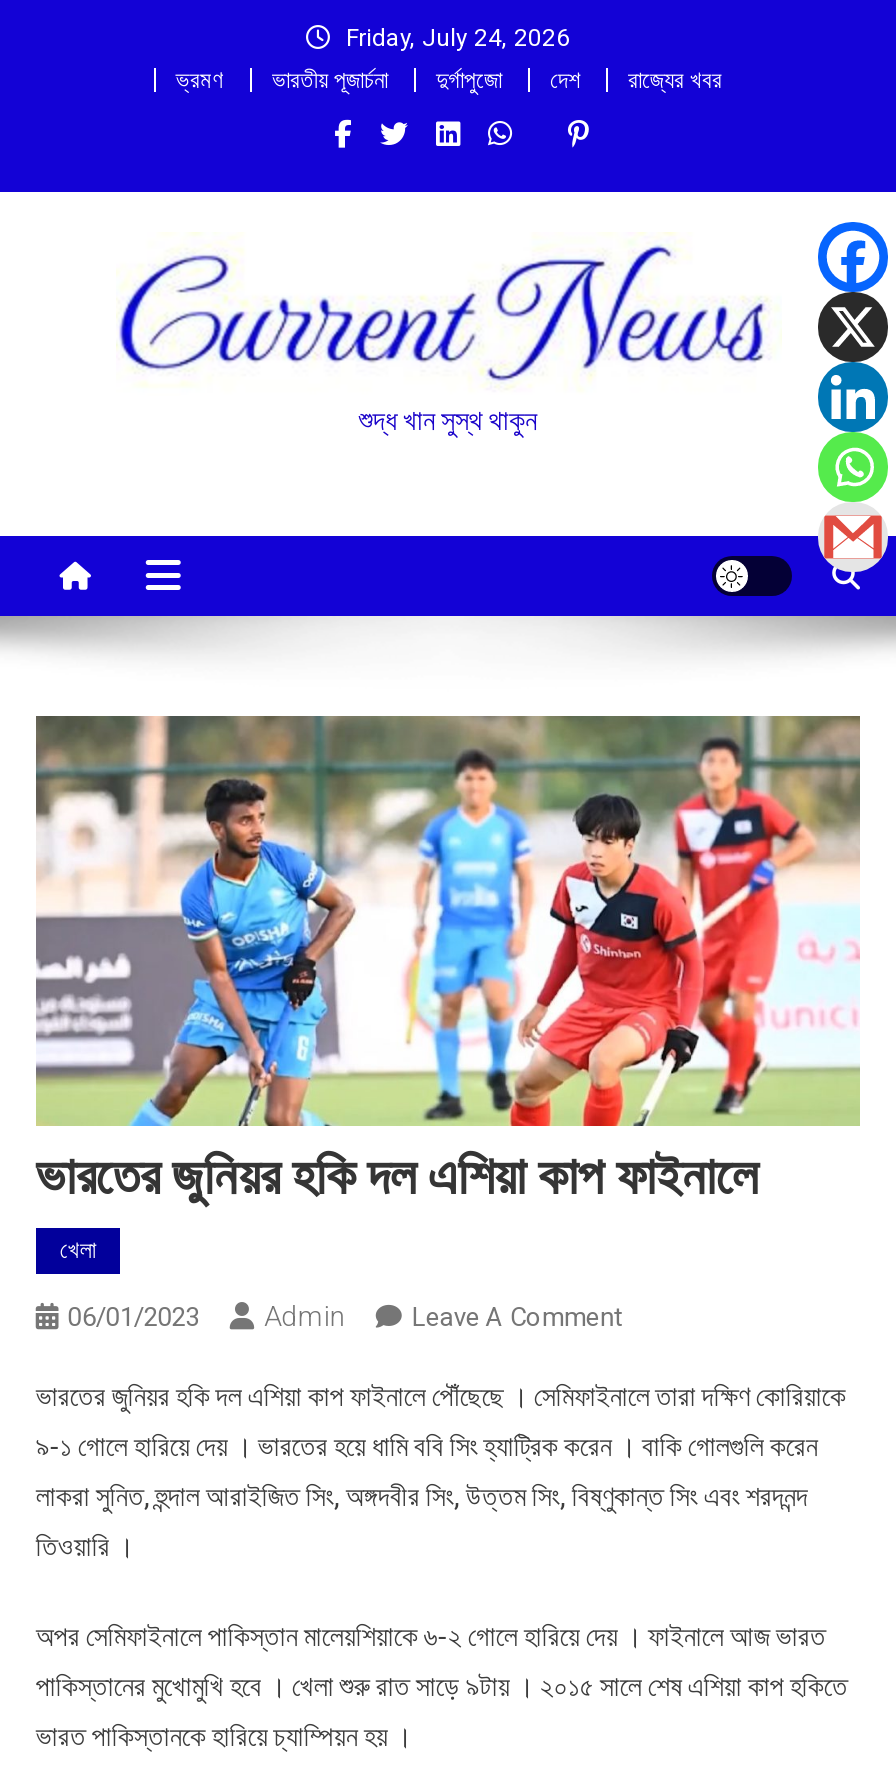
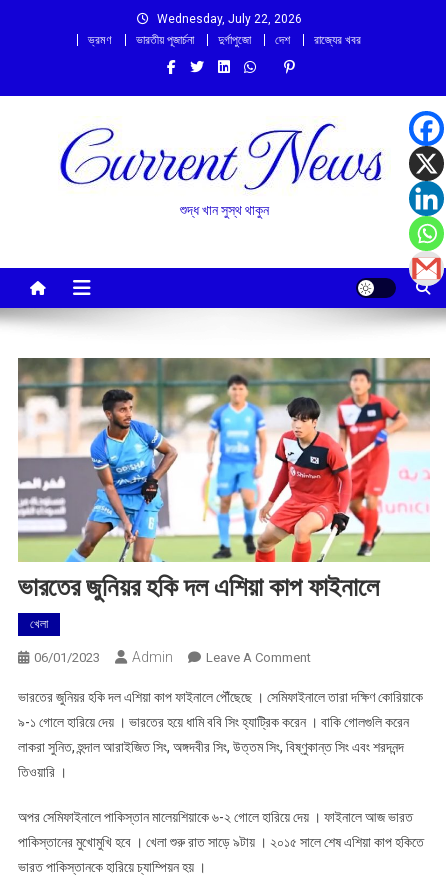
[346,24,570,52] Friday, July 24, 2026 -> [156,12,301,26] Wednesday, July 22, 2026

